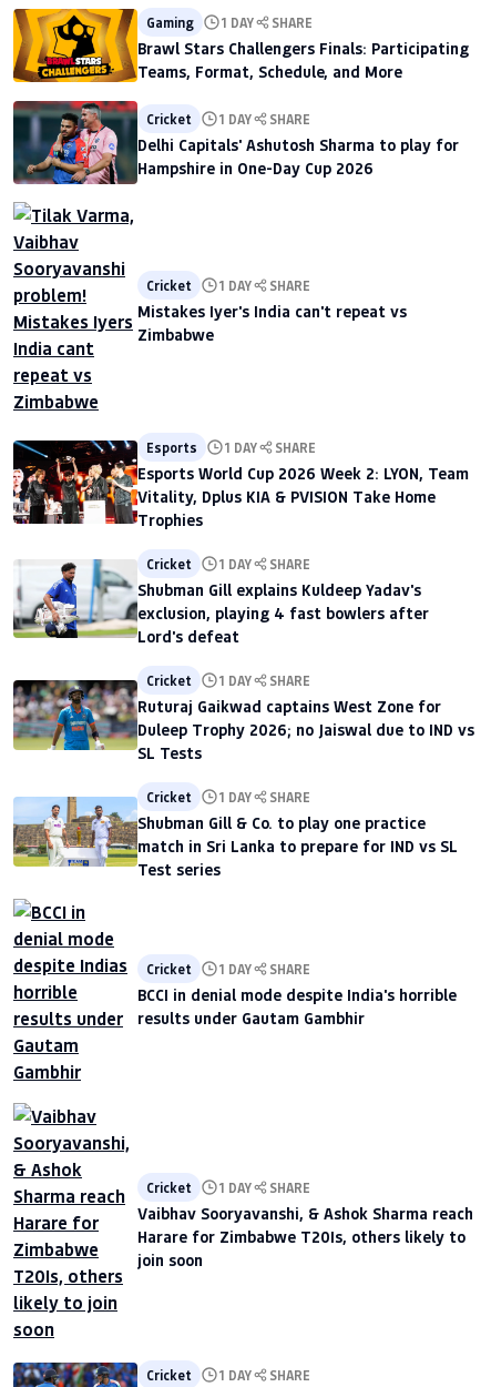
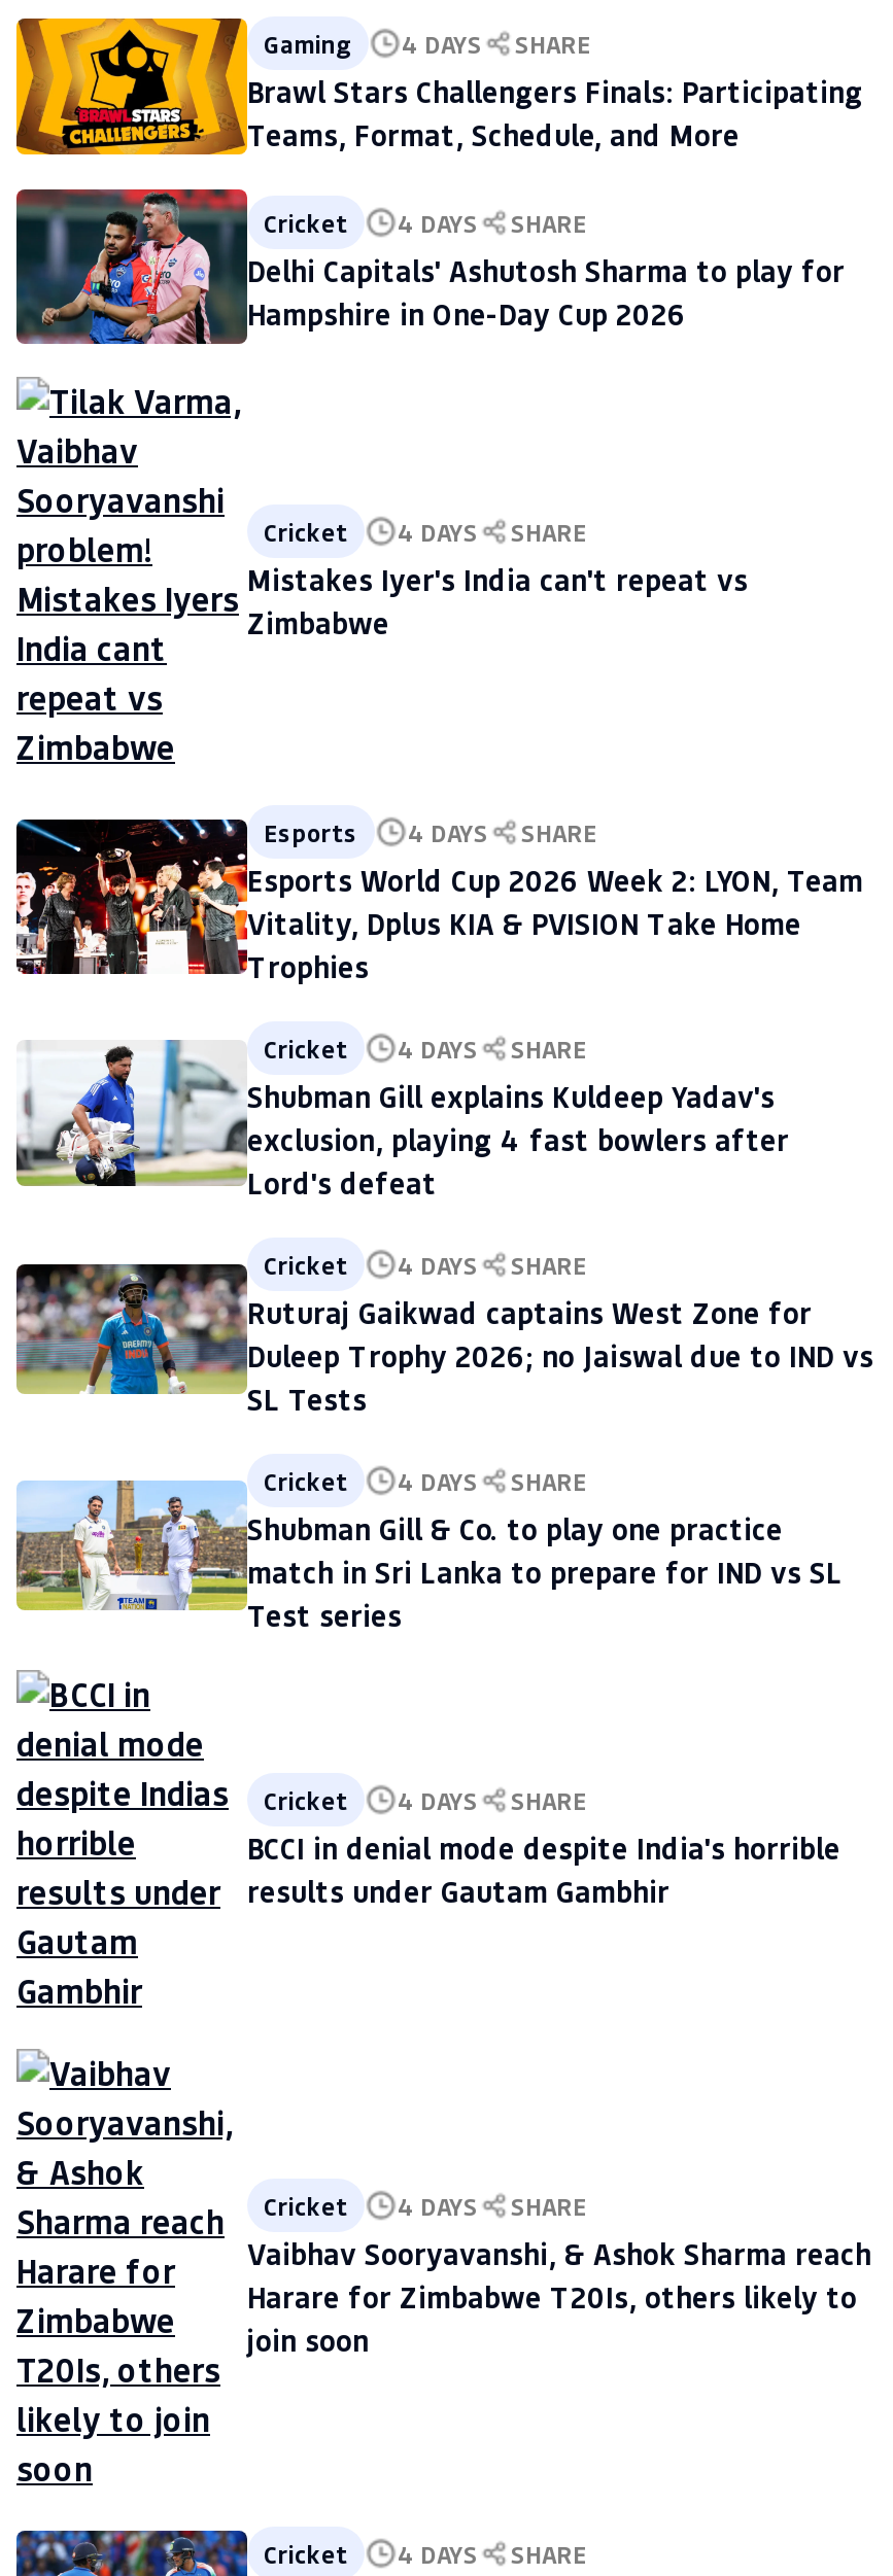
[146,13,313,31] Gaming 1 DAY SHARE -> [264,27,591,60] Gaming 4 DAYS SHARE
[146,110,310,128] Cricket 1 DAY SHARE -> [264,207,587,240] Cricket 4 DAYS SHARE
[146,276,310,294] Cricket 1 DAY SHARE -> [264,514,587,547] Cricket 4 DAYS SHARE
[146,438,316,456] Esports 1 DAY SHARE -> [264,815,597,848] Esports 4 DAYS SHARE
[146,555,310,572] Cricket 1 DAY SHARE -> [264,1031,587,1064] Cricket 4 DAYS SHARE
[146,671,310,689] Cricket 1 DAY SHARE -> [264,1247,587,1280] Cricket 4 DAYS SHARE
[146,788,310,805] Cricket 1 DAY SHARE -> [264,1464,587,1497] Cricket 4 DAYS SHARE
[146,960,310,977] Cricket 1 DAY SHARE -> [264,1783,587,1816] Cricket 4 DAYS SHARE
[146,1179,310,1196] Cricket 1 DAY SHARE -> [264,2189,587,2222] Cricket 4 DAYS SHARE
[146,1366,310,1383] Cricket 1 DAY SHARE -> [264,2536,587,2569] Cricket 4 DAYS SHARE

